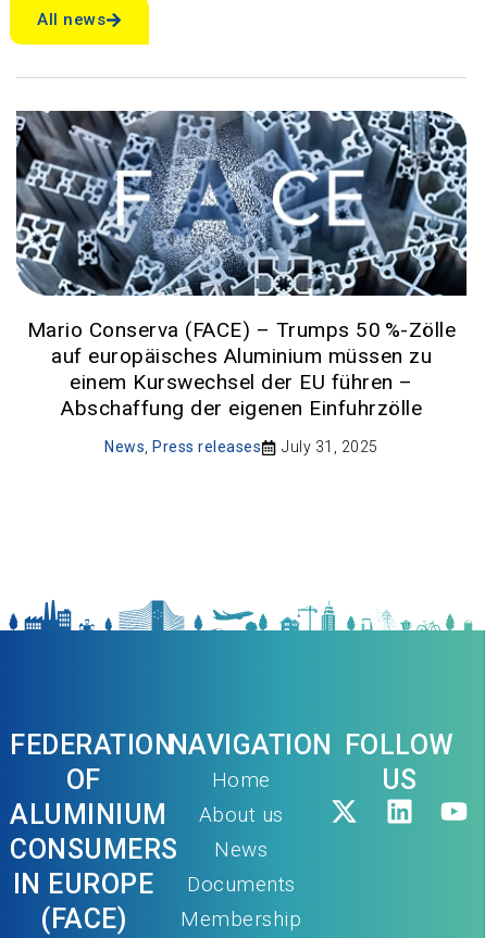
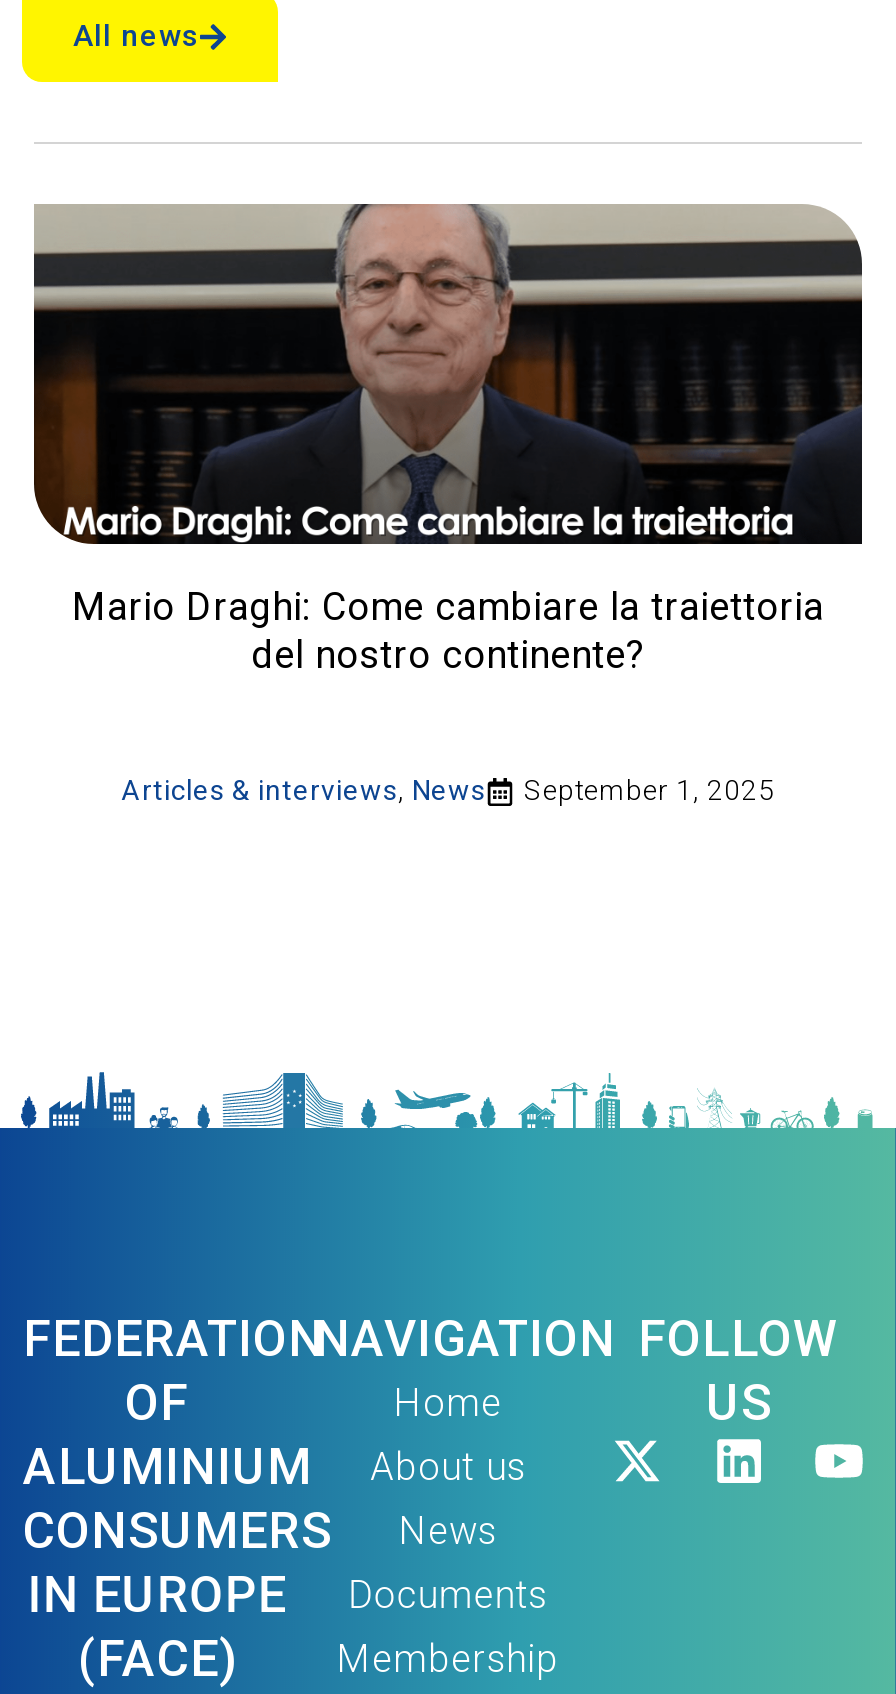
[15,110,468,421] [image] | Mario Conserva (FACE) – Trumps 50 %-Zölle | auf europäisches Aluminium müssen zu | einem Kurswechsel der EU führen – | Abschaffung der eigenen Einfuhrzölle -> [32,204,862,678] [image] | Mario Draghi: Come cambiare la traiettoria | del nostro continente?
[105,438,378,455] News, Press releases | July 31, 2025 -> [121,774,775,806] Articles & interviews, News | September 1, 2025

